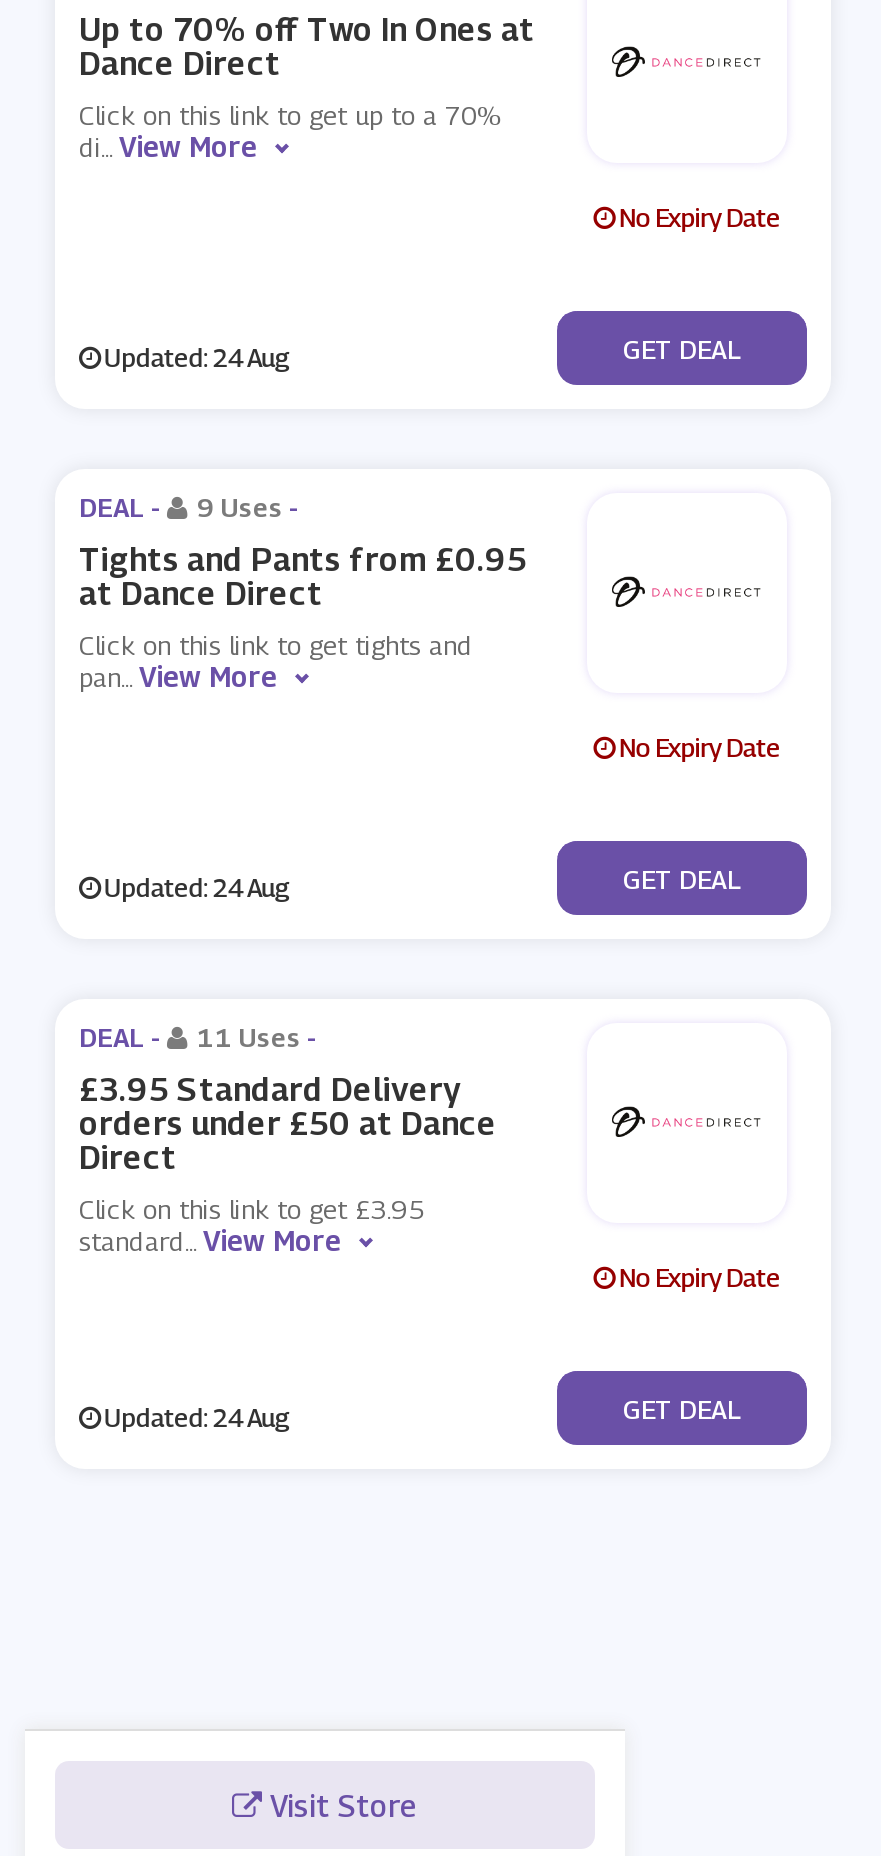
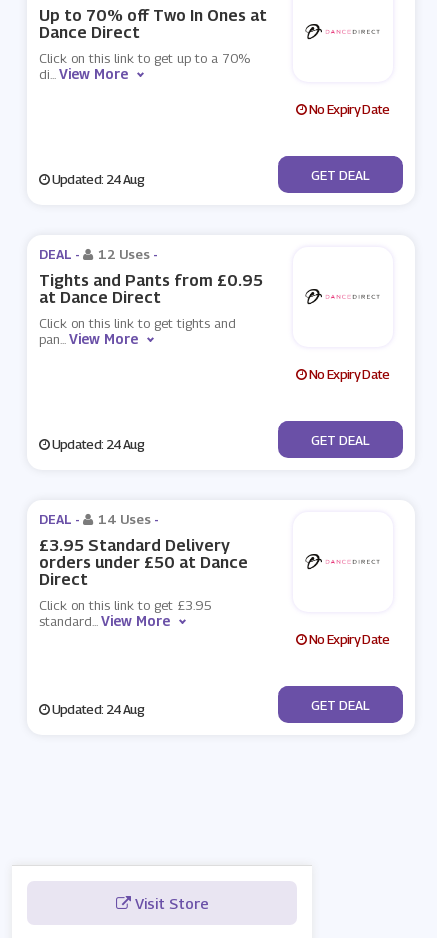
[79,492,299,524] DEAL - 9 Uses - -> [39,246,158,262] DEAL - 12 Uses -
[79,1022,317,1054] DEAL - 11 Uses - -> [39,511,159,527] DEAL - 14 Uses -

